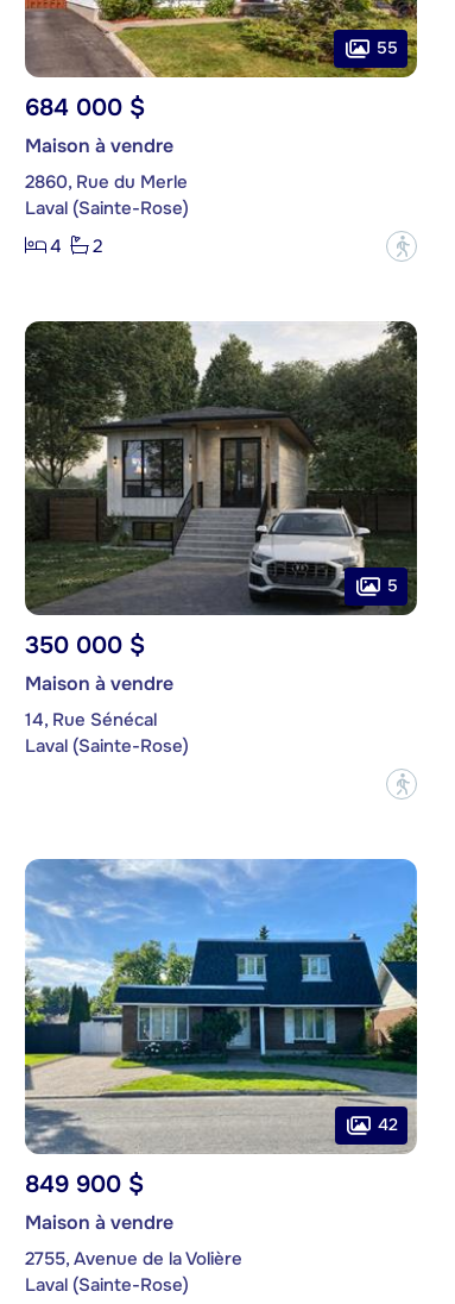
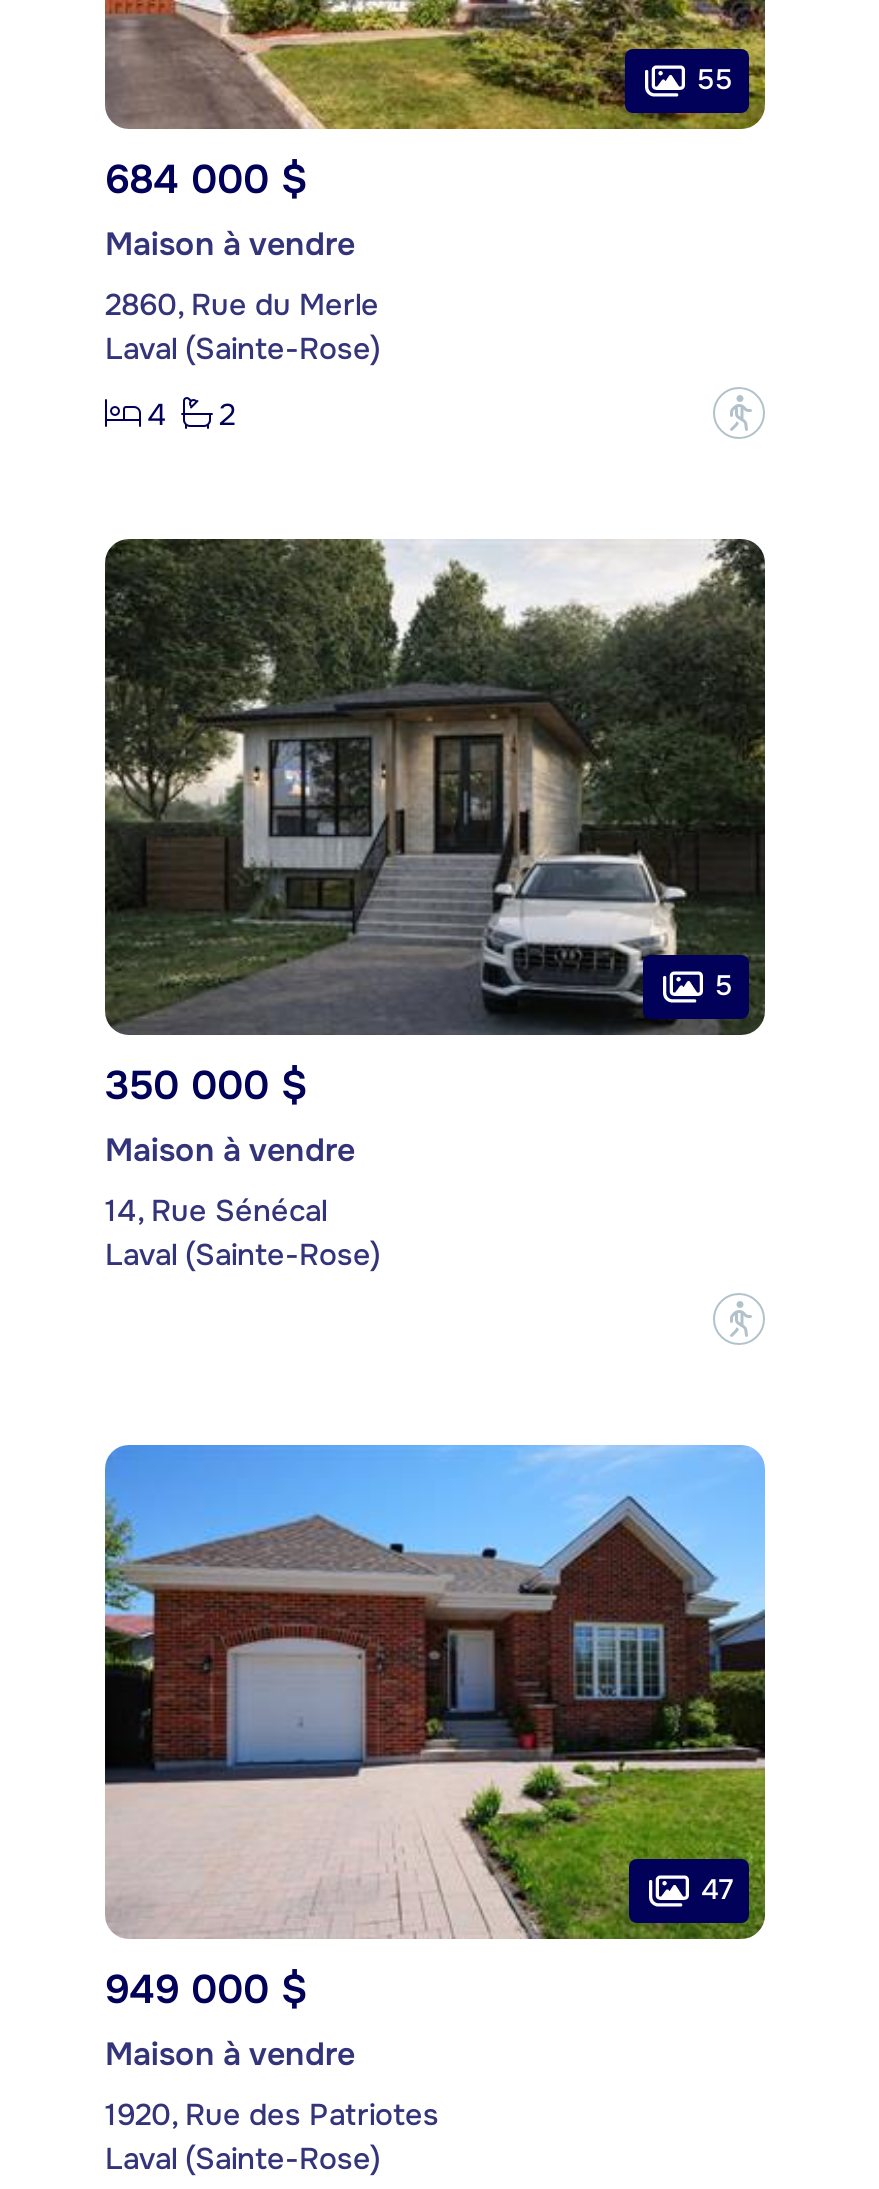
[24,859,418,1154] [image] | 42 -> [103,1444,767,1940] [image] | 47
[25,1169,144,1199] 849 900 $ -> [105,1966,307,2016] 949 000 $
[25,1247,242,1271] 2755, Avenue de la Volière -> [105,2096,439,2136] 1920, Rue des Patriotes

